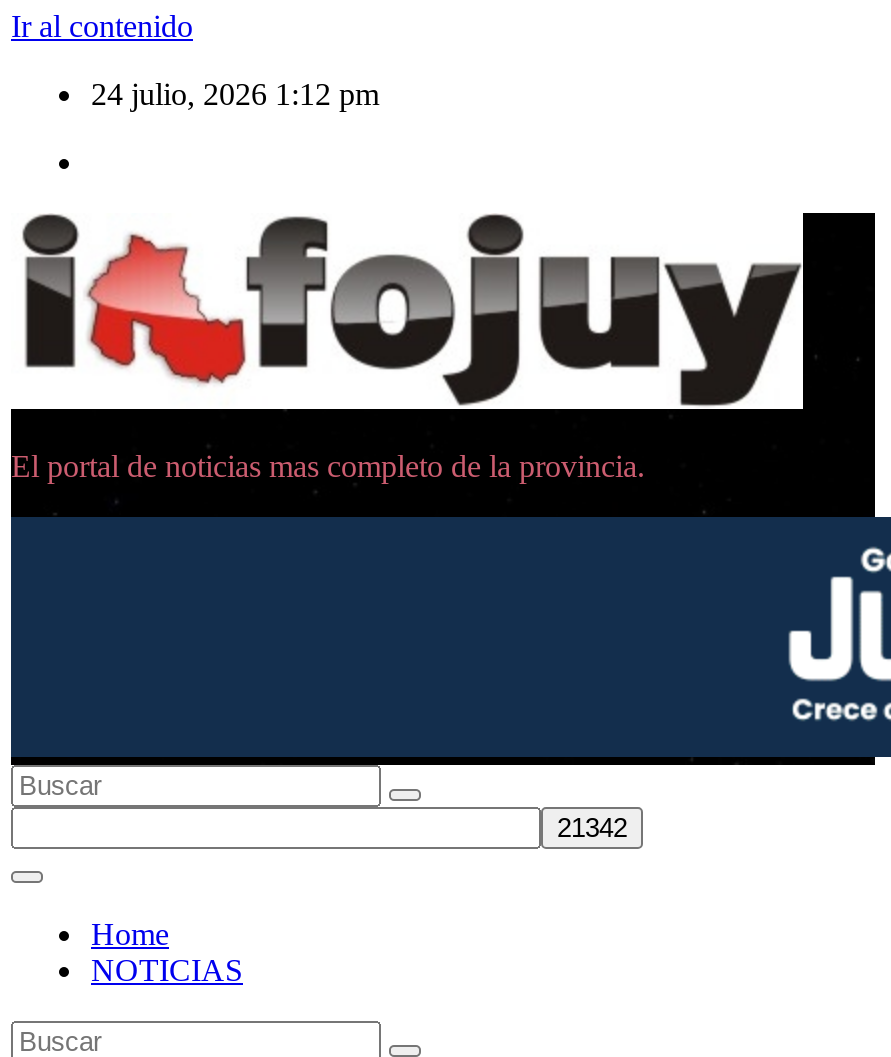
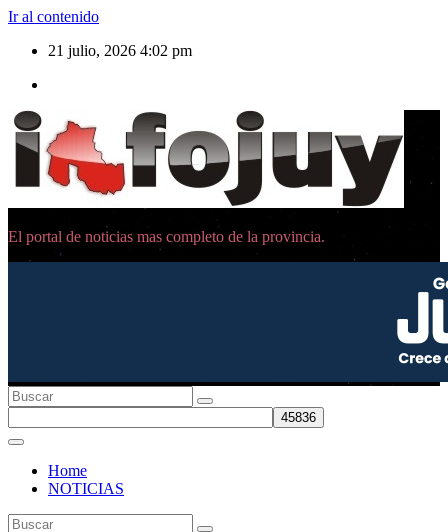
[91,77,379,111] 24 julio, 2026 1:12 pm -> [48,42,192,59] 21 julio, 2026 4:02 pm

